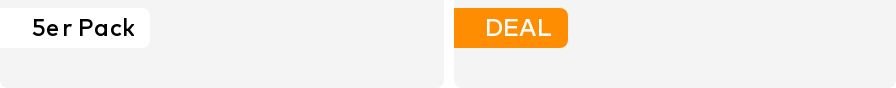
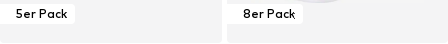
[485,13,551,43] DEAL -> none
none -> [242,6,294,21] 8er Pack

